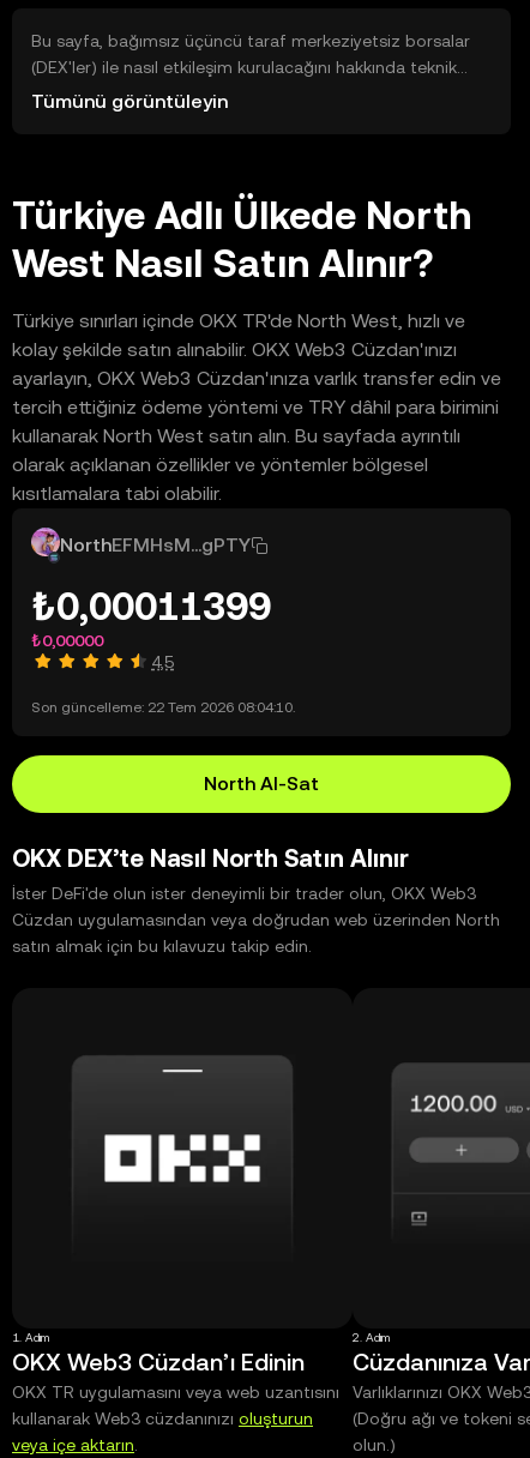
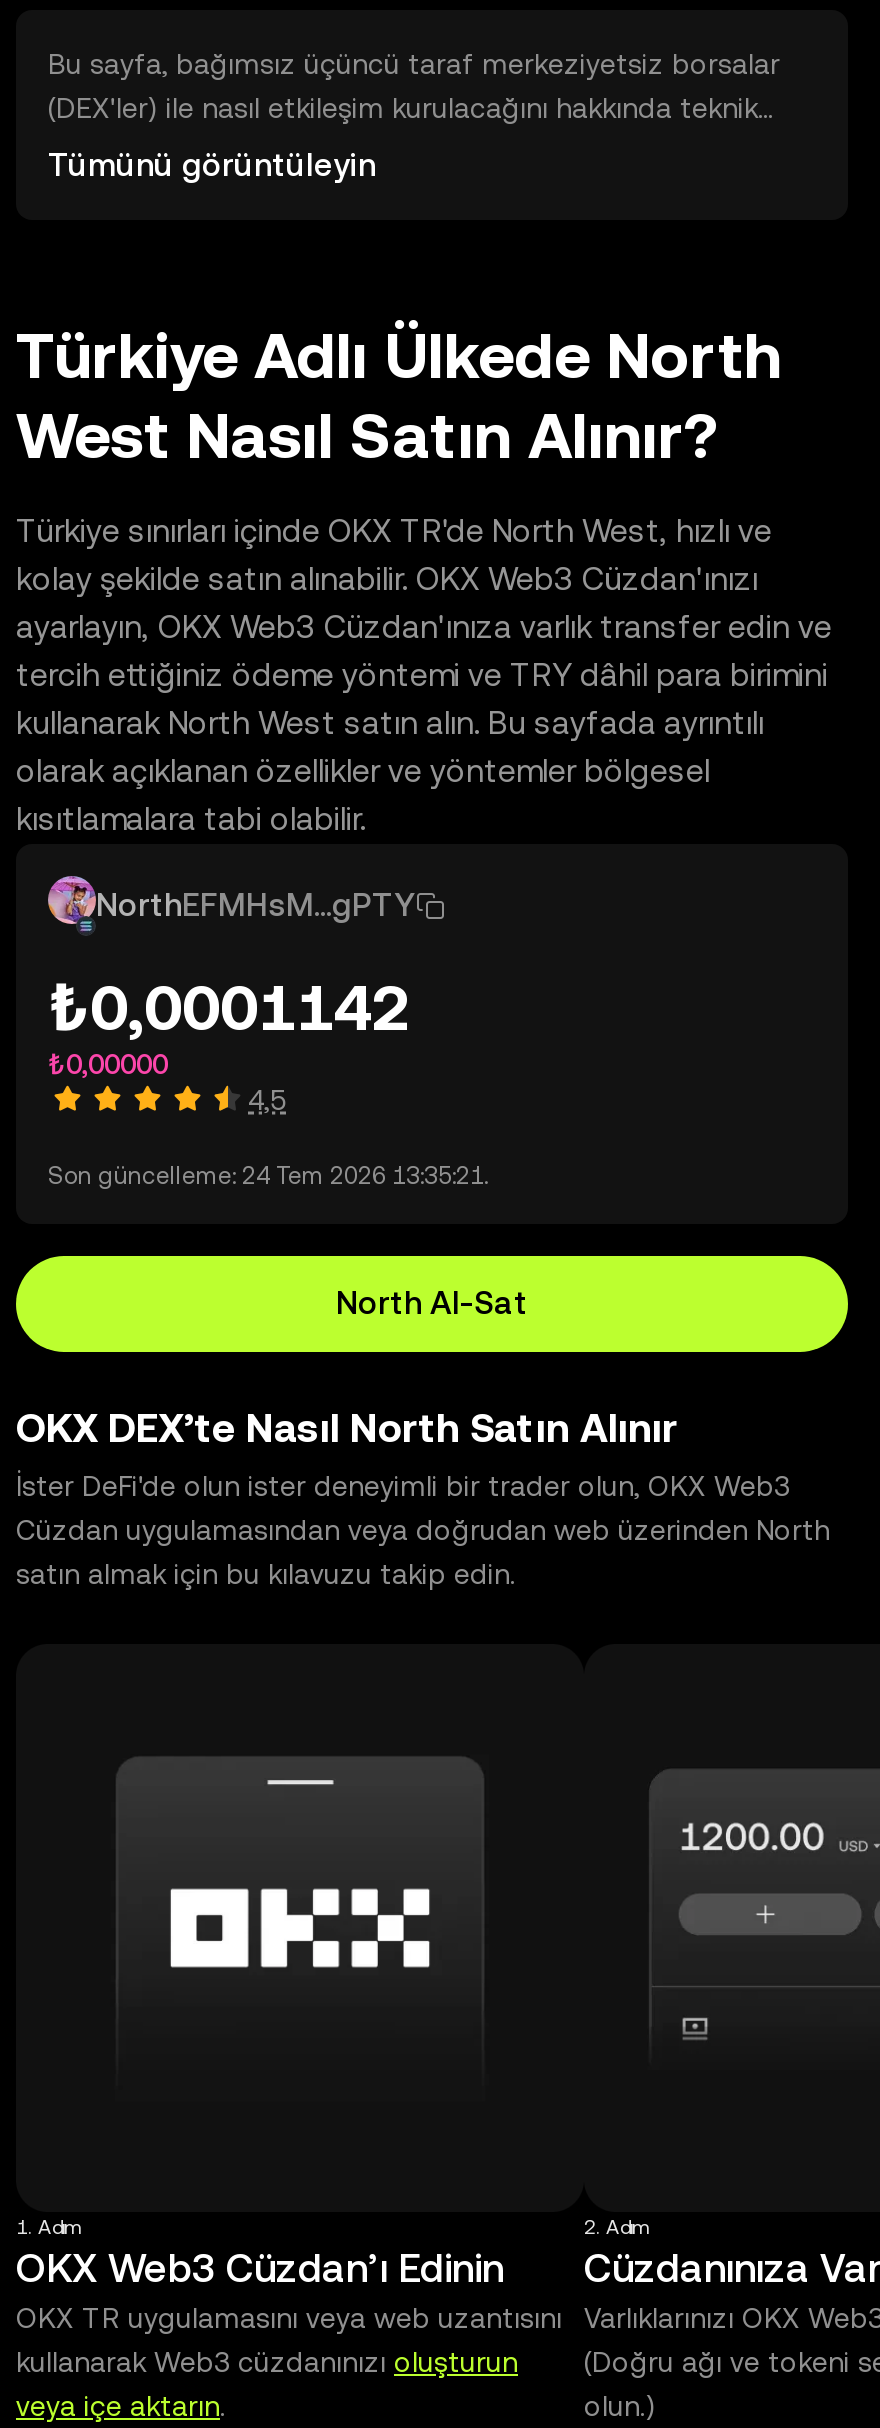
[31,584,271,628] ₺0,00011399 -> [48,970,410,1044] ₺0,0001142
[31,699,295,716] Son güncelleme: 22 Tem 2026 08:04:10. -> [48,1162,488,1190] Son güncelleme: 24 Tem 2026 13:35:21.

